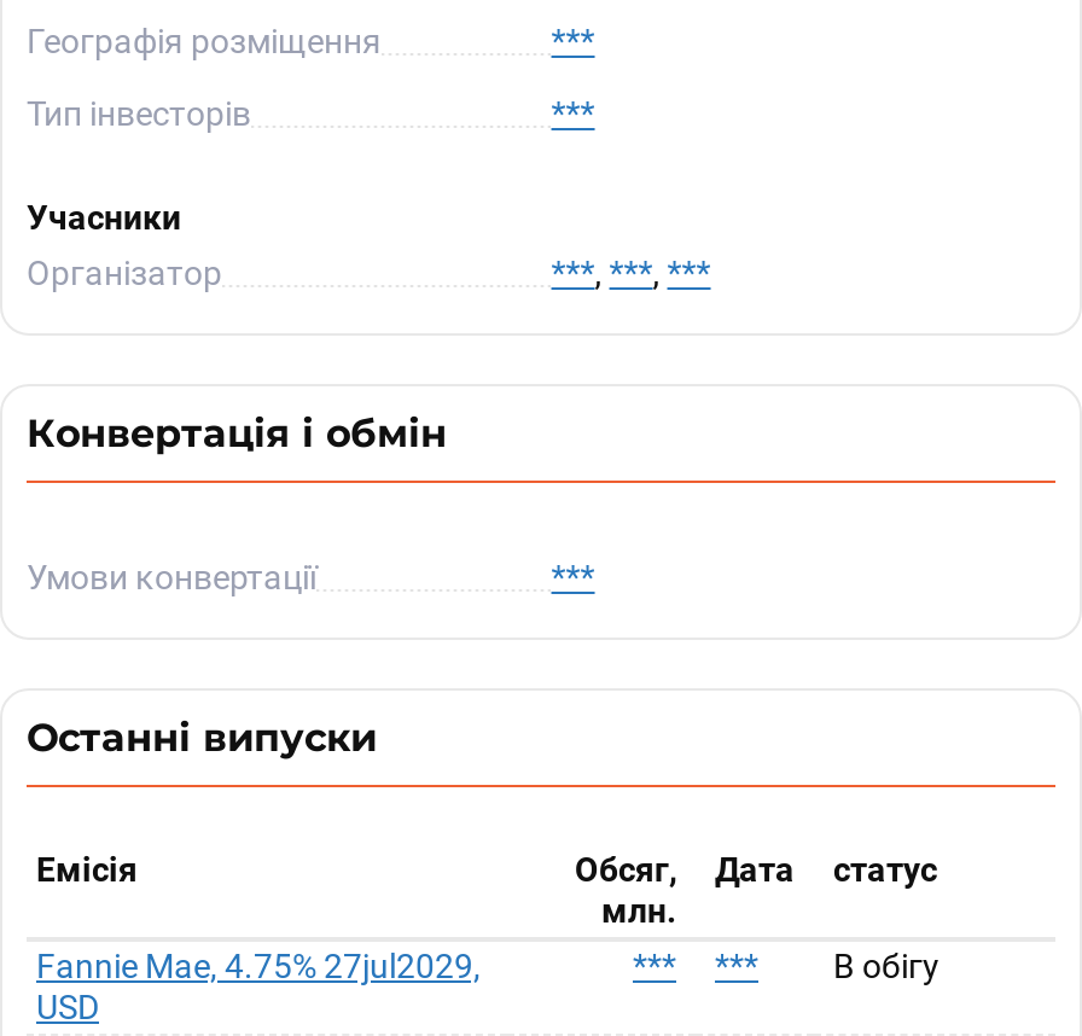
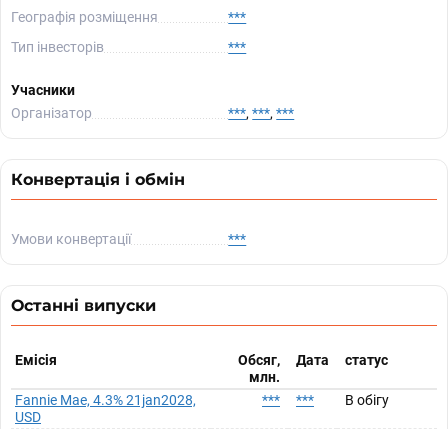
[36,947,481,985] Fannie Mae, 4.75% 27jul2029, -> [15,392,196,408] Fannie Mae, 4.3% 21jan2028,

